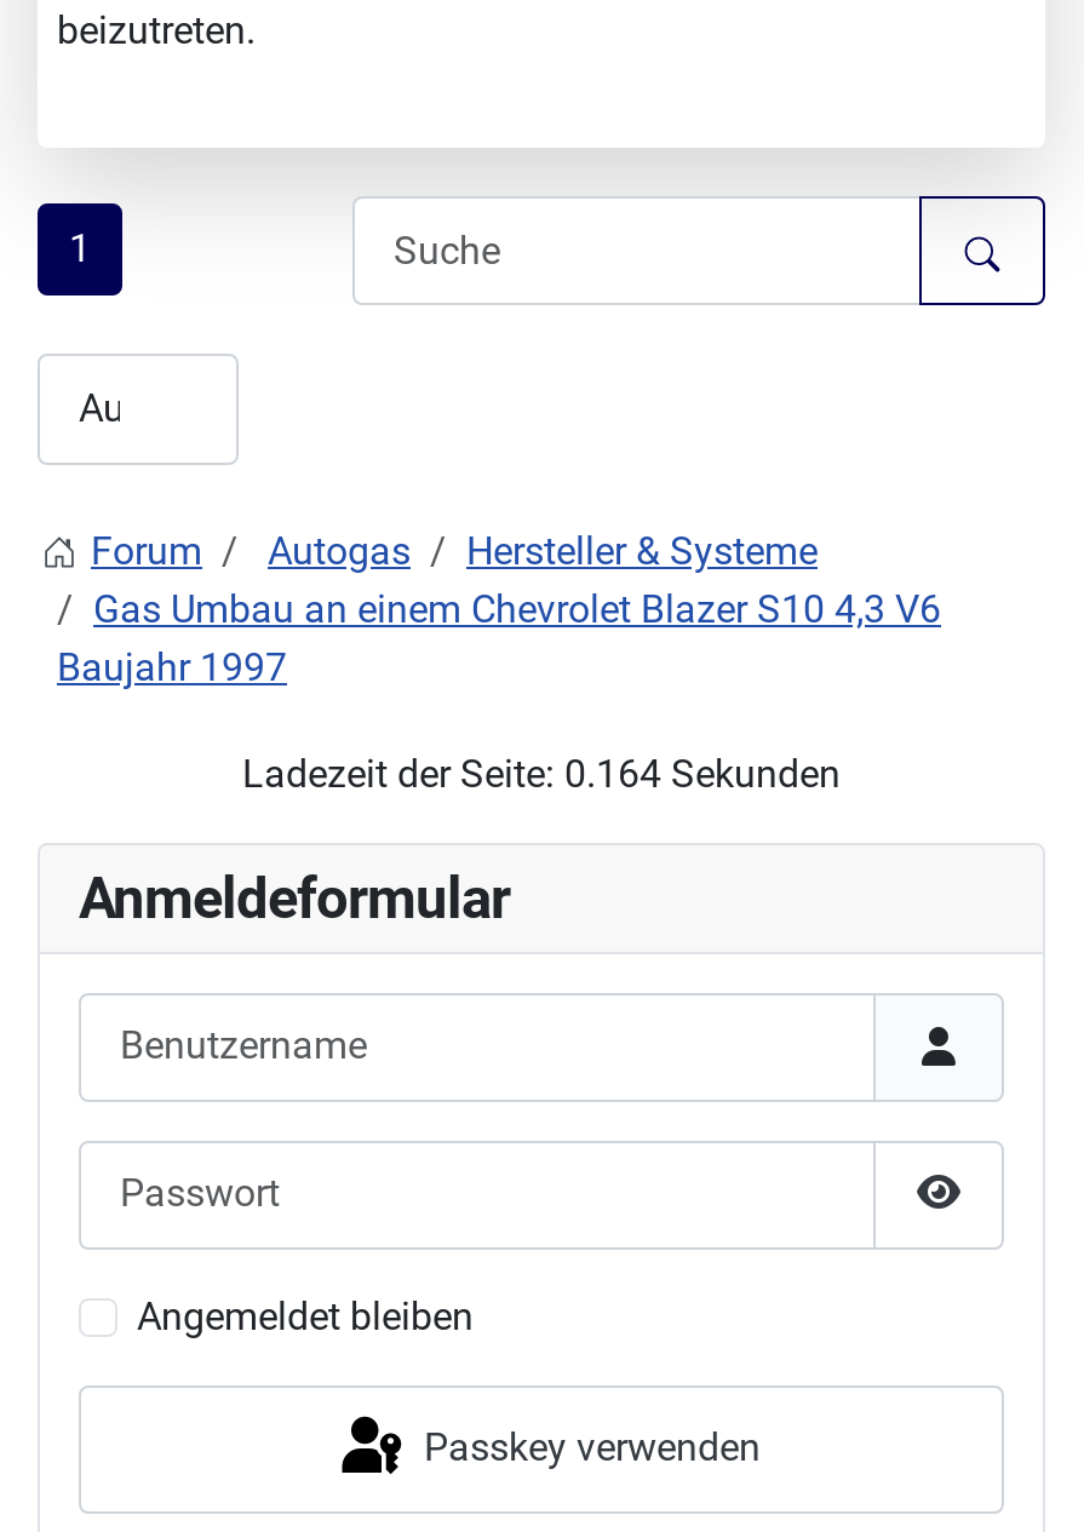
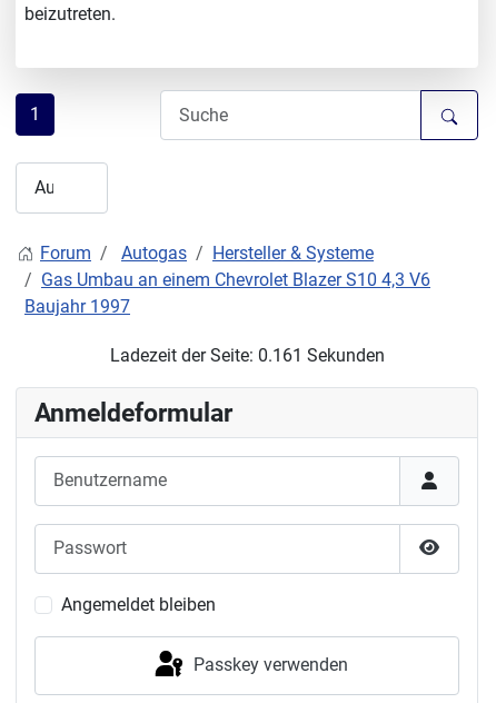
[242,750,841,796] Ladezeit der Seite: 0.164 Sekunden -> [110,344,384,366] Ladezeit der Seite: 0.161 Sekunden

